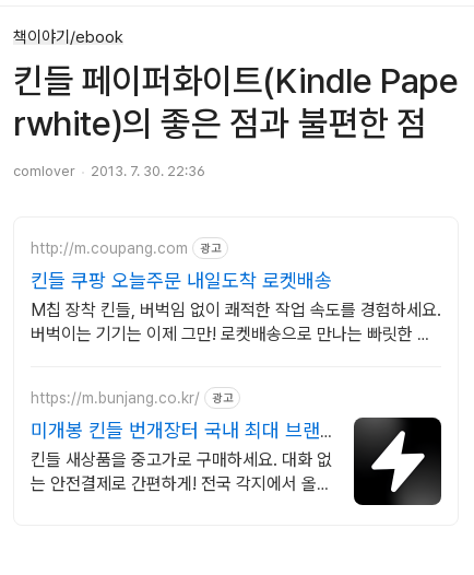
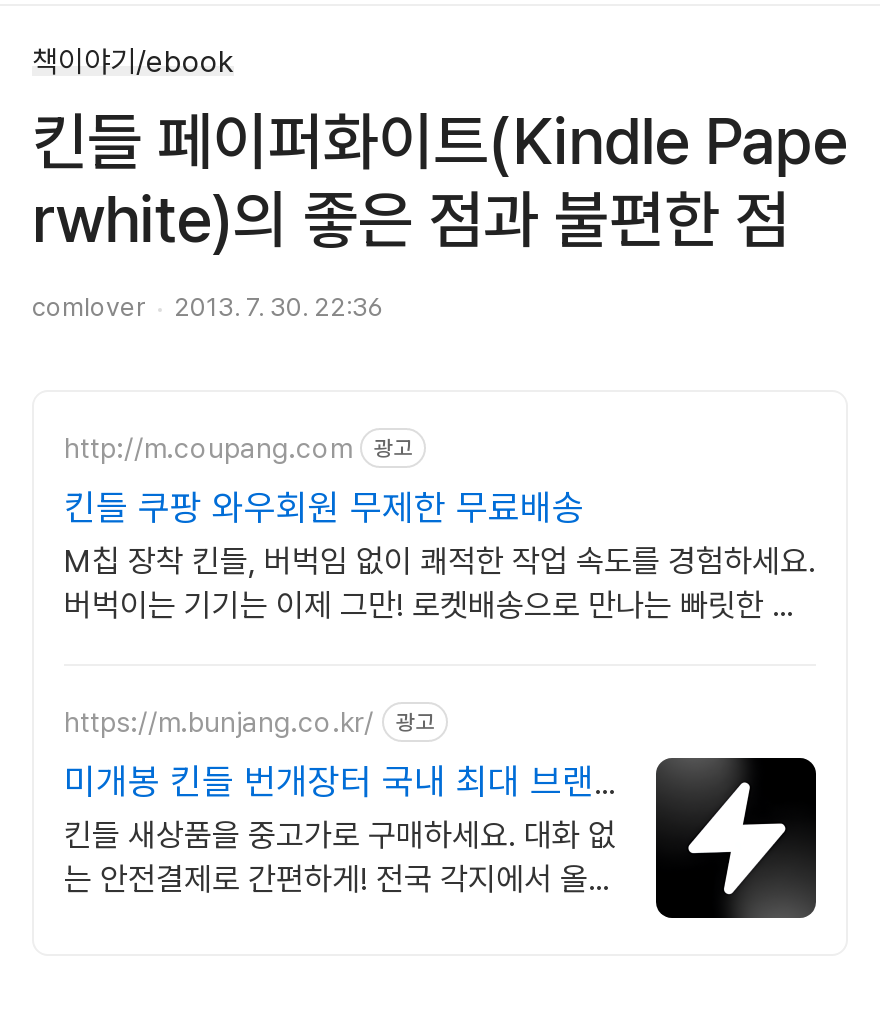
[31,269,332,292] 킨들 쿠팡 오늘주문 내일도착 로켓배송 -> [64,486,584,528] 킨들 쿠팡 와우회원 무제한 무료배송

